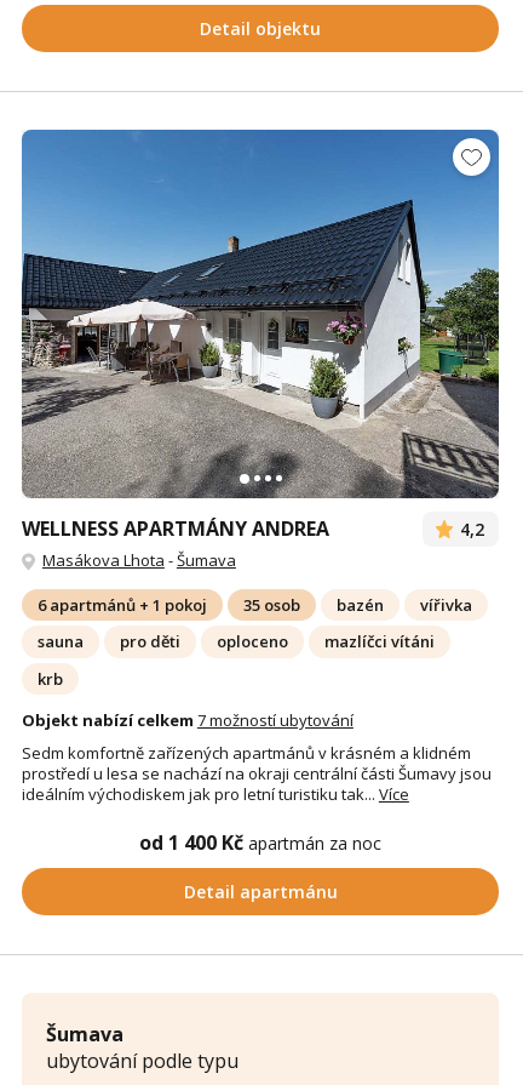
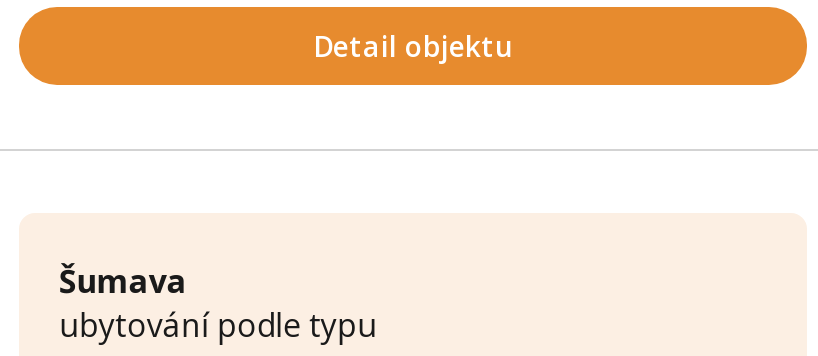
[21,129,500,903] [image] | WELLNESS APARTMÁNY ANDREA | 4,2 | Masákova Lhota - Šumava | 6 apartmánů + 1 pokoj | 35 osob | bazén | vířivka | sauna | pro děti | oploceno | mazlíčci vítáni | krb | Objekt nabízí celkem 7 možností ubytování | Sedm komfortně zařízených apartmánů v krásném a klidném | prostředí u lesa se nachází na okraji centrální části Šumavy jsou | ideálním východiskem jak pro letní turistiku tak... Více | od 1 400 Kč apartmán za noc | Detail apartmánu -> none

